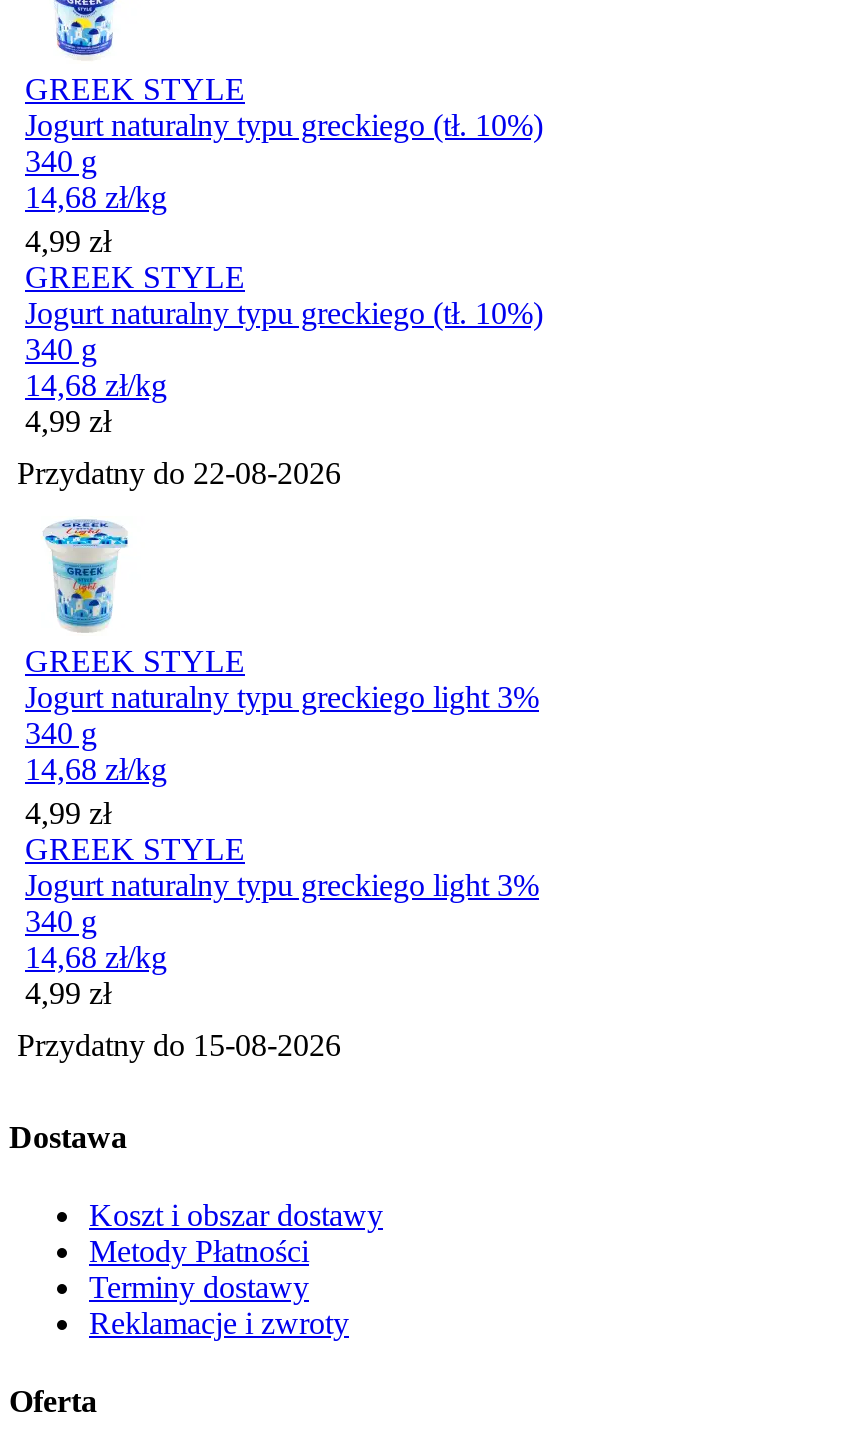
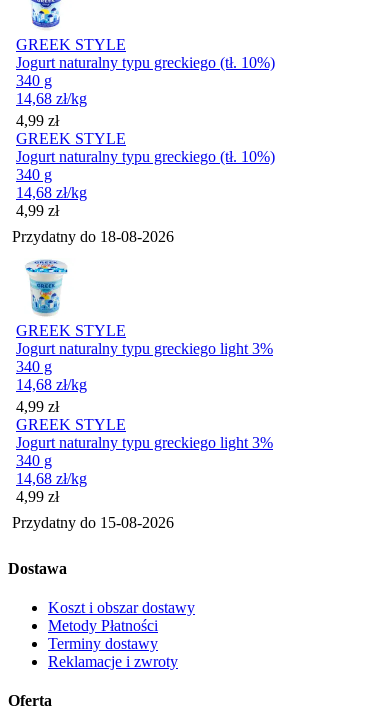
[17,456,341,490] Przydatny do 22-08-2026 -> [12,228,174,245] Przydatny do 18-08-2026

